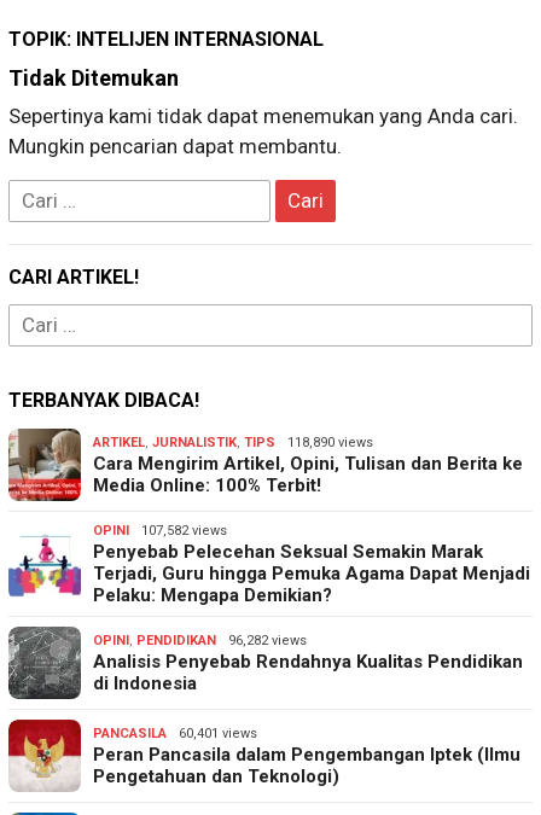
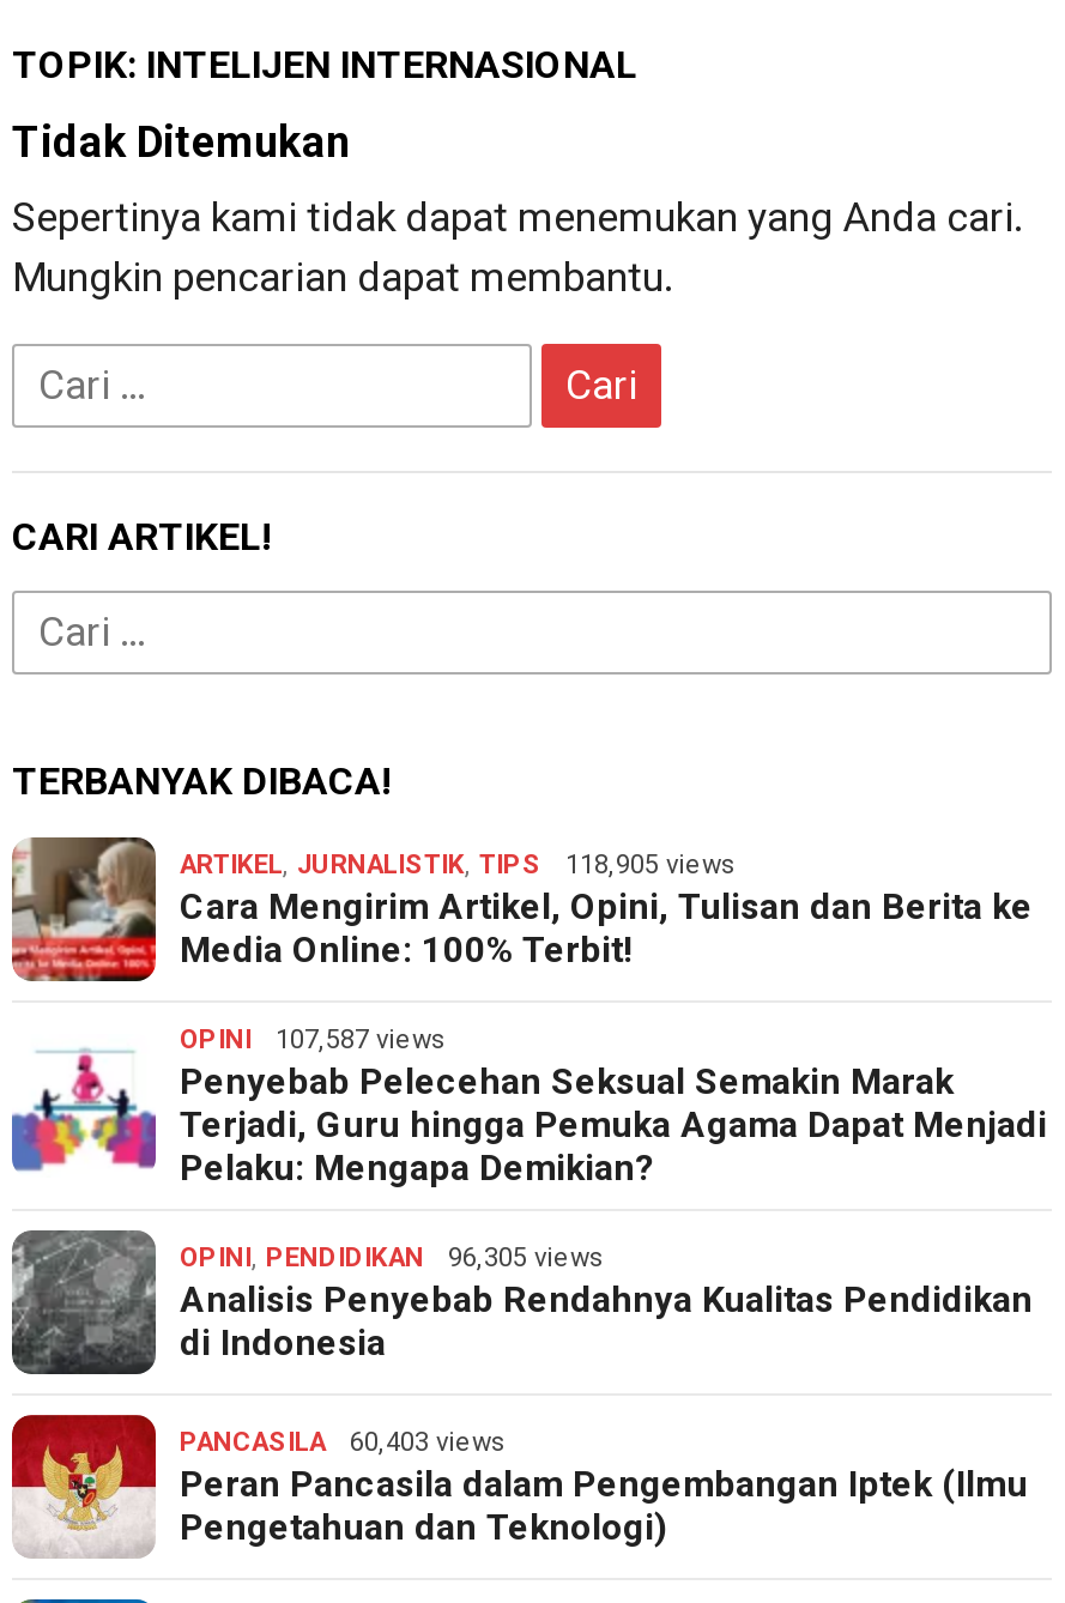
[93,435,373,451] ARTIKEL, JURNALISTIK, TIPS 118,890 views -> [180,849,736,880] ARTIKEL, JURNALISTIK, TIPS 118,905 views
[93,523,227,539] OPINI 107,582 views -> [180,1024,446,1055] OPINI 107,587 views
[93,633,307,649] OPINI, PENDIDIKAN 96,282 views -> [180,1242,604,1273] OPINI, PENDIDIKAN 96,305 views
[93,726,257,742] PANCASILA 60,401 views -> [180,1426,506,1458] PANCASILA 60,403 views

